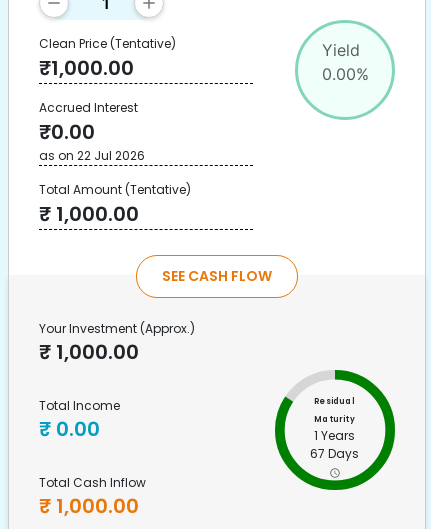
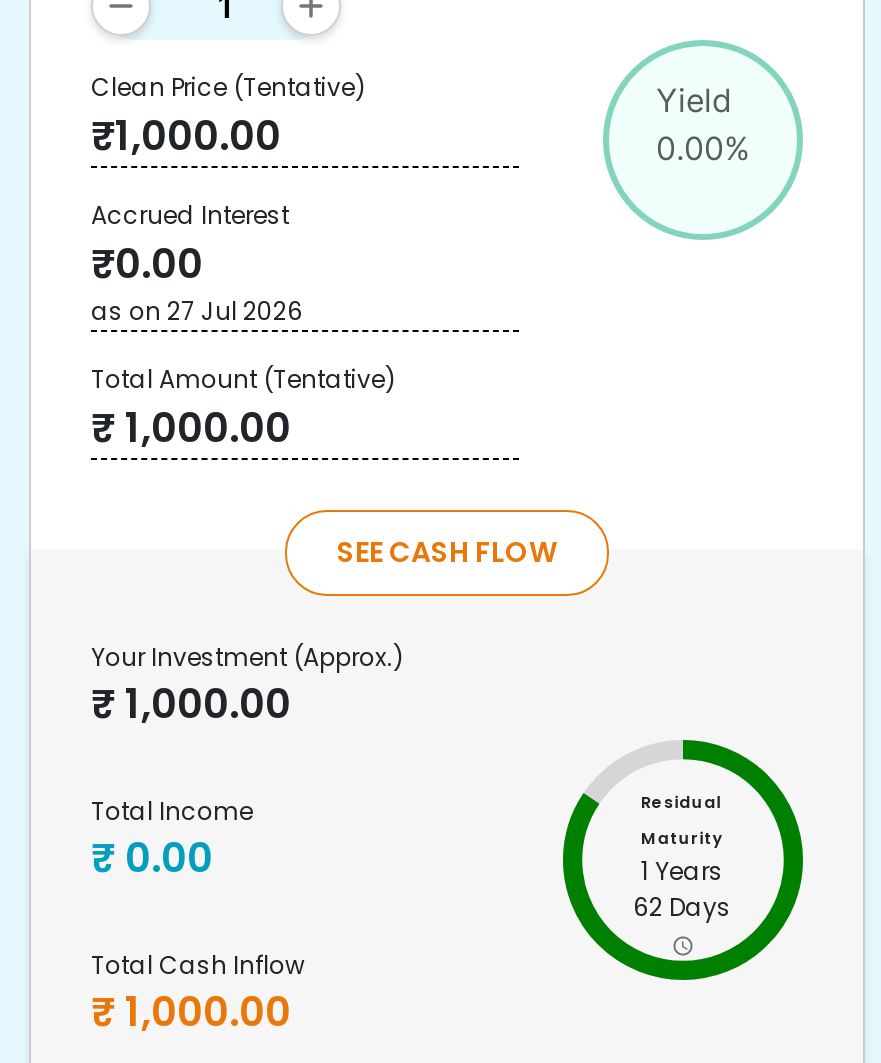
[39,147,145,164] as on 22 Jul 2026 -> [91,294,303,328] as on 27 Jul 2026
[310,445,359,462] 67 Days -> [633,890,731,924] 62 Days

